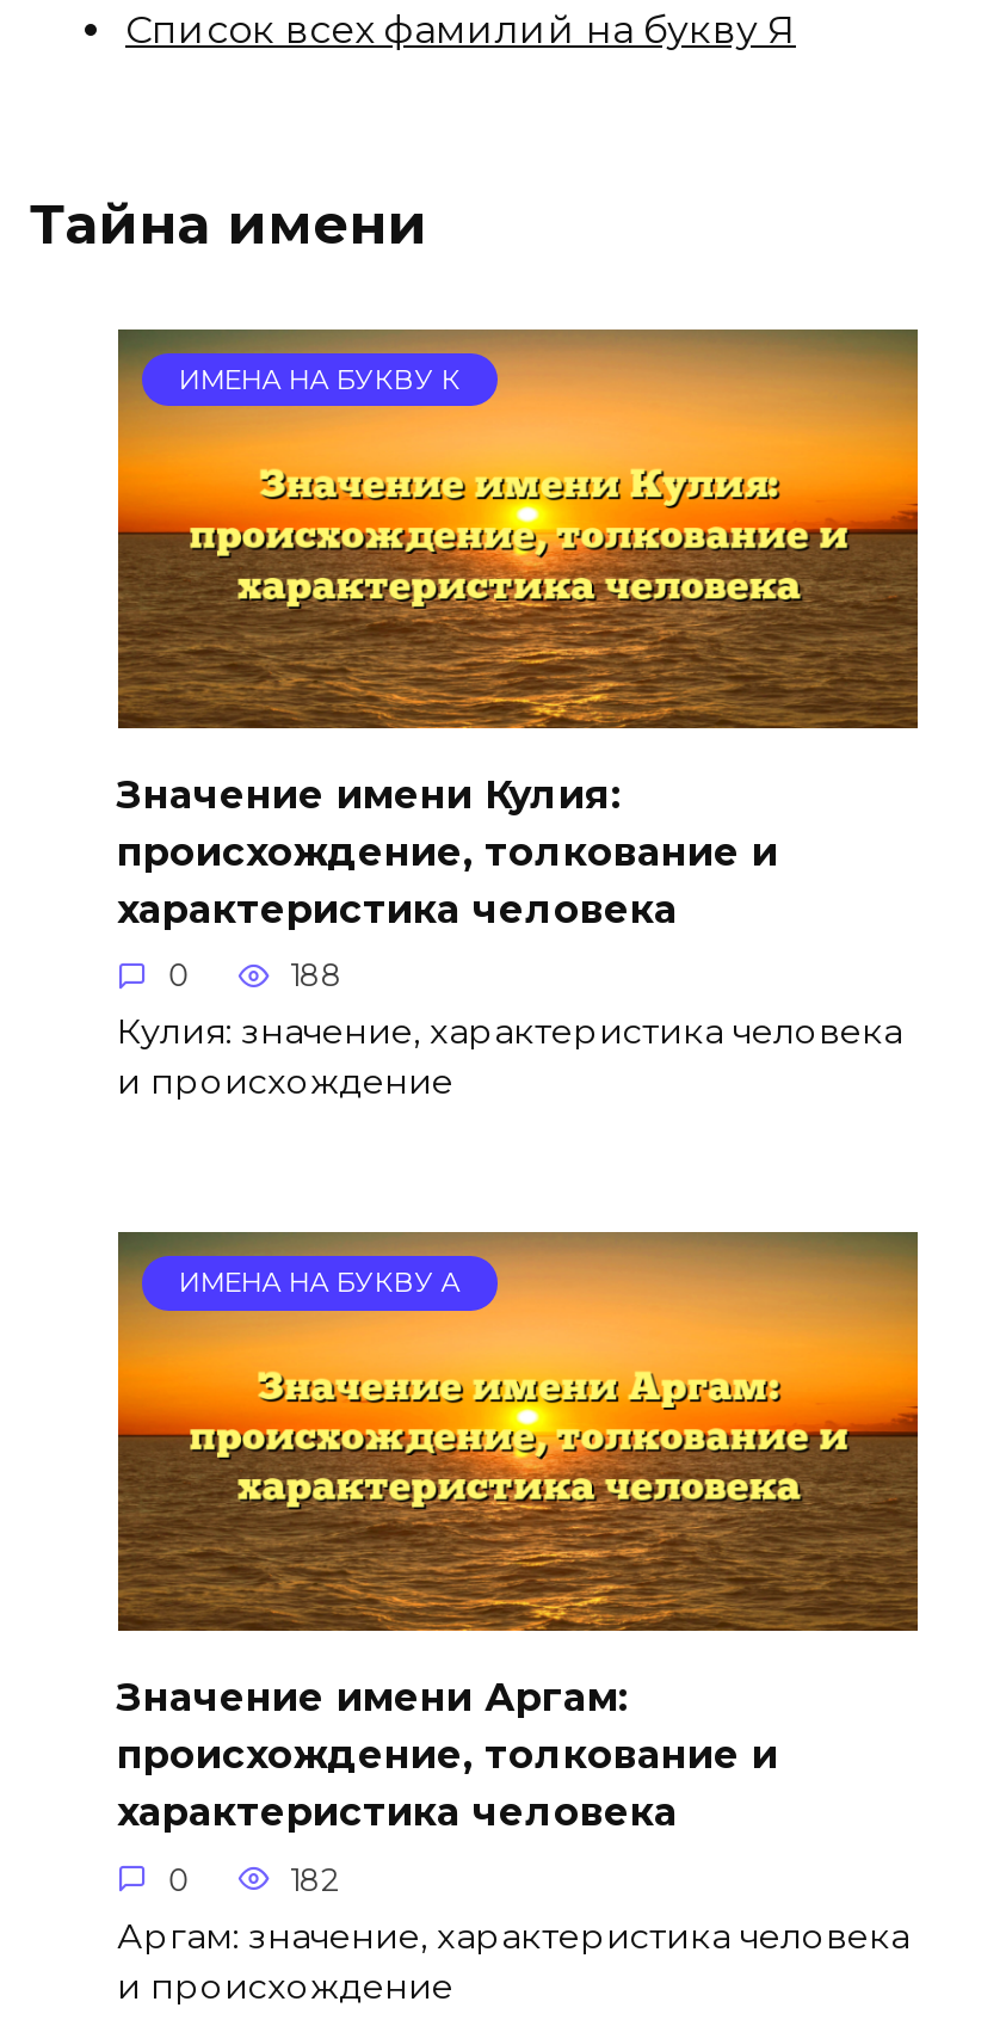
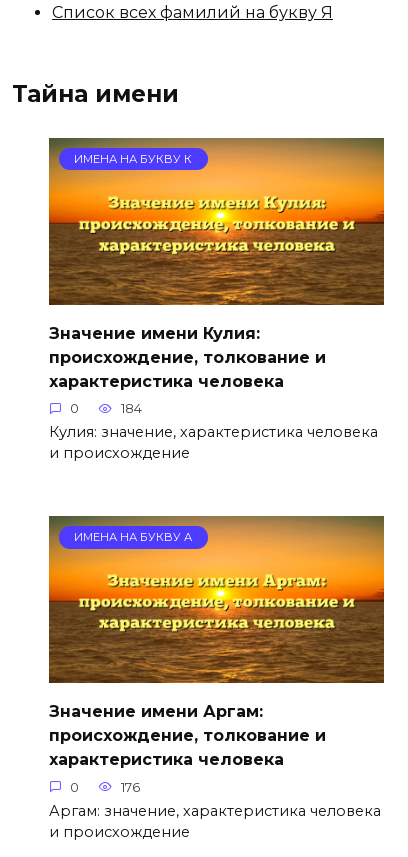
[290,959,342,994] 188 -> [121,401,142,416] 184
[290,1862,338,1898] 182 -> [121,780,140,795] 176

